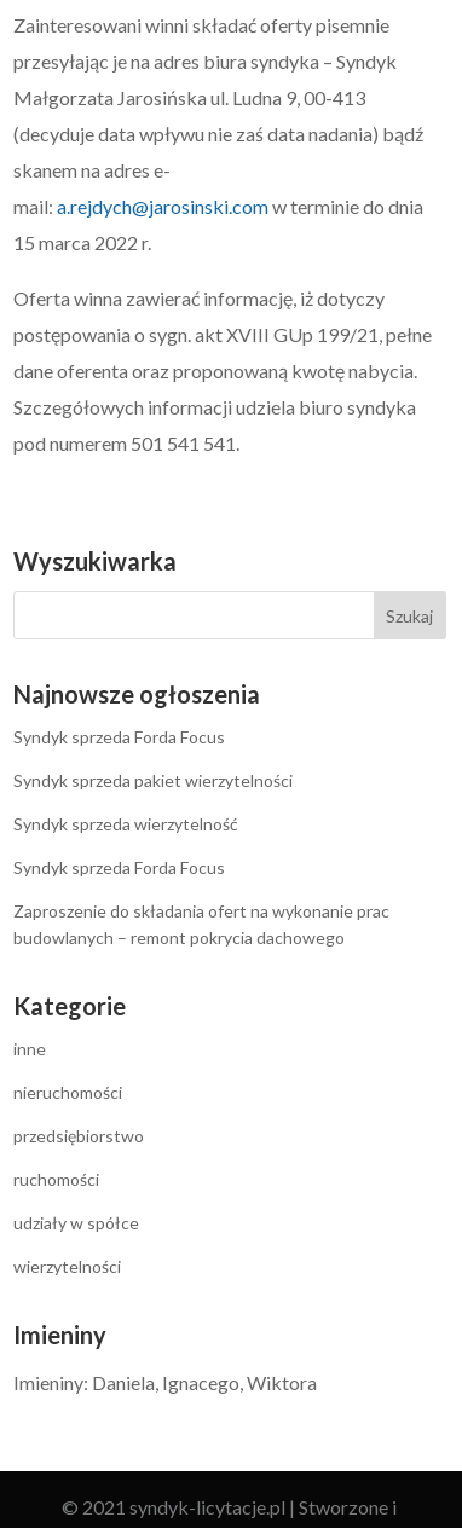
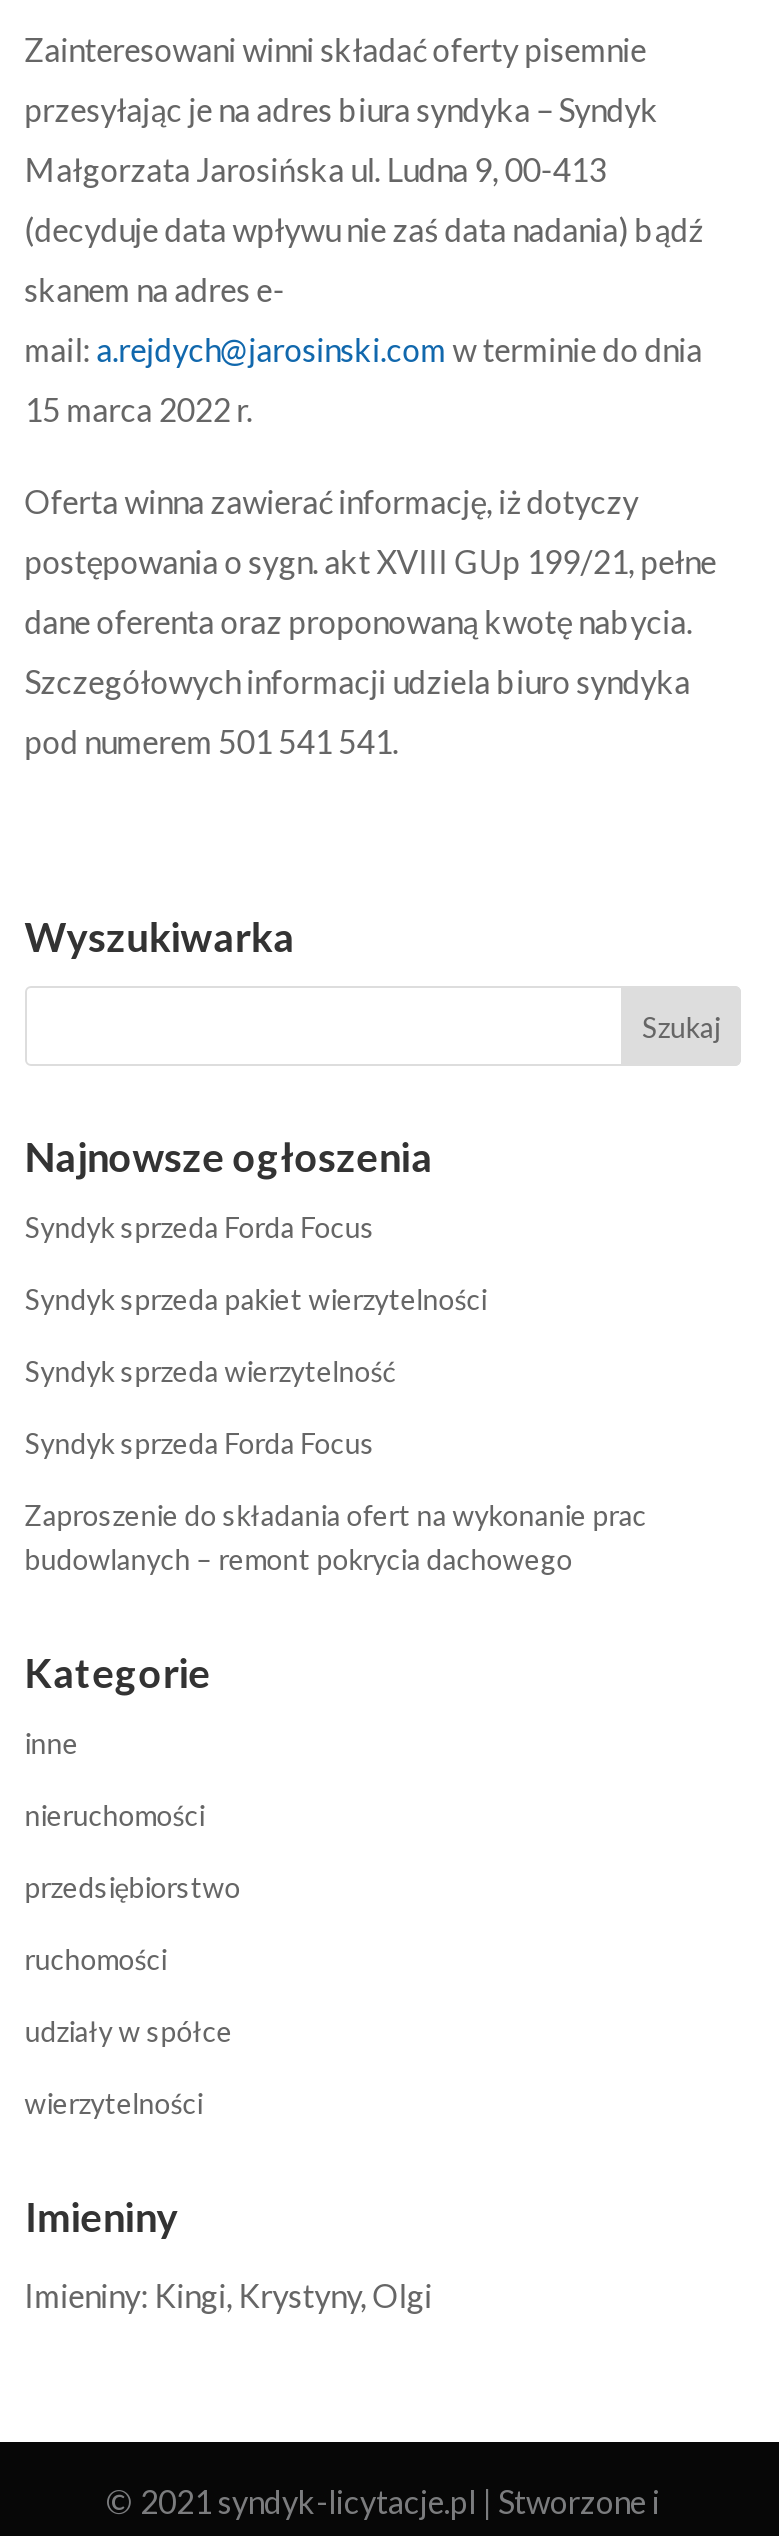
[13,1371,317,1394] Imieniny: Daniela, Ignacego, Wiktora -> [25,2276,433,2314] Imieniny: Kingi, Krystyny, Olgi

